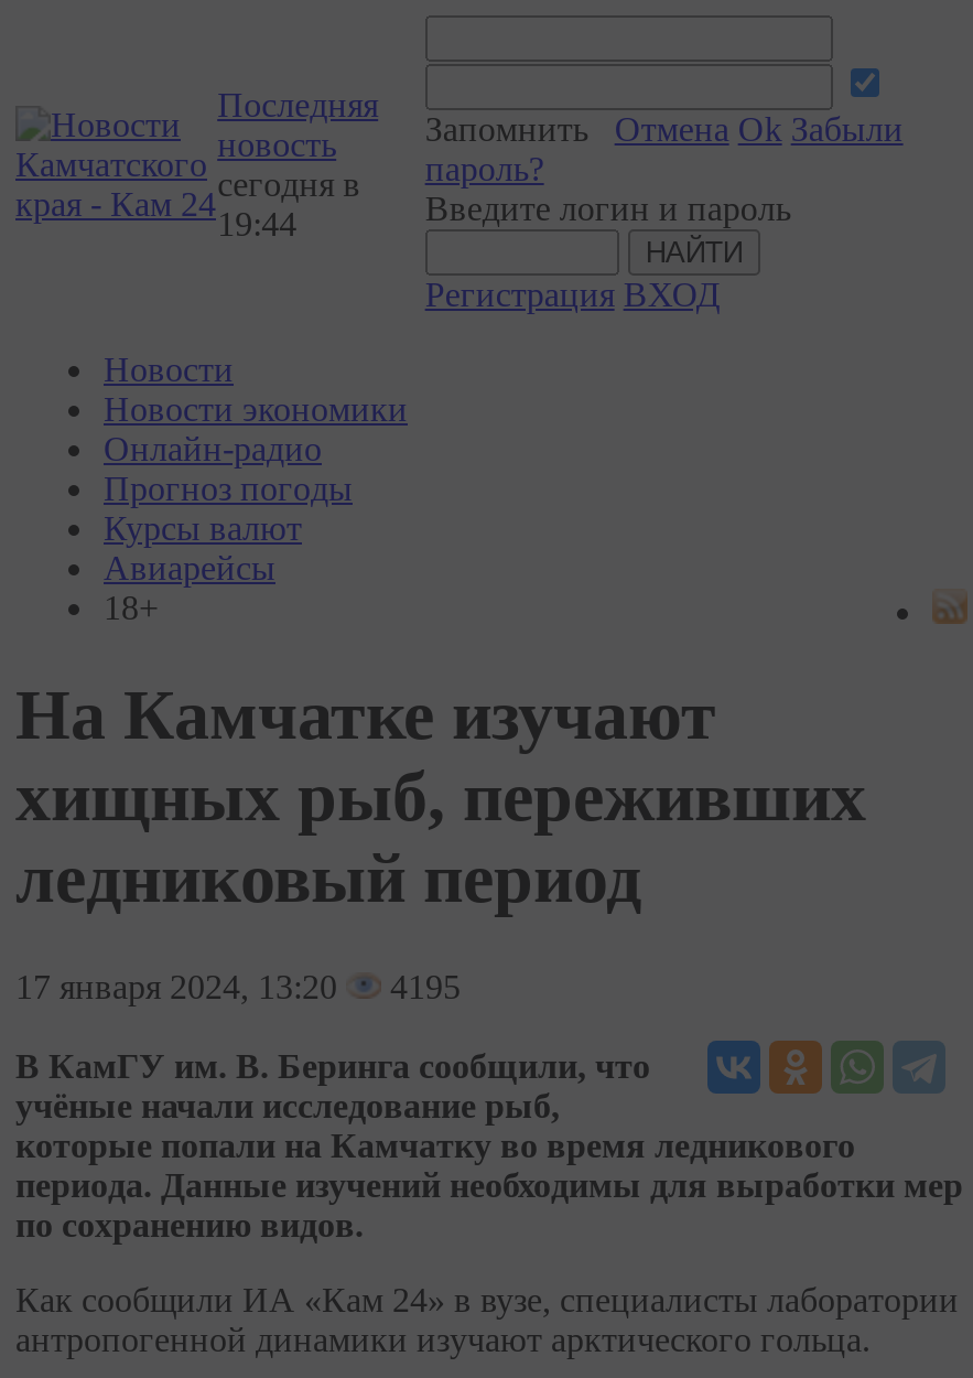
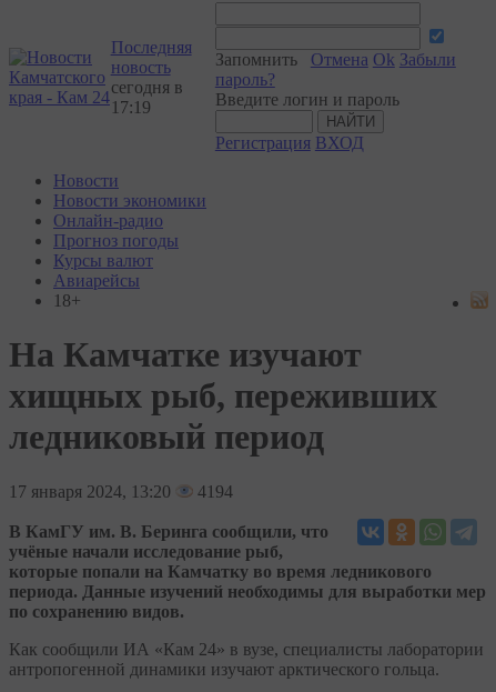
[217,205,297,243] 19:44 -> [111,98,150,117] 17:19
[15,968,461,1005] 17 января 2024, 13:20 4195 -> [9,482,233,501] 17 января 2024, 13:20 4194

